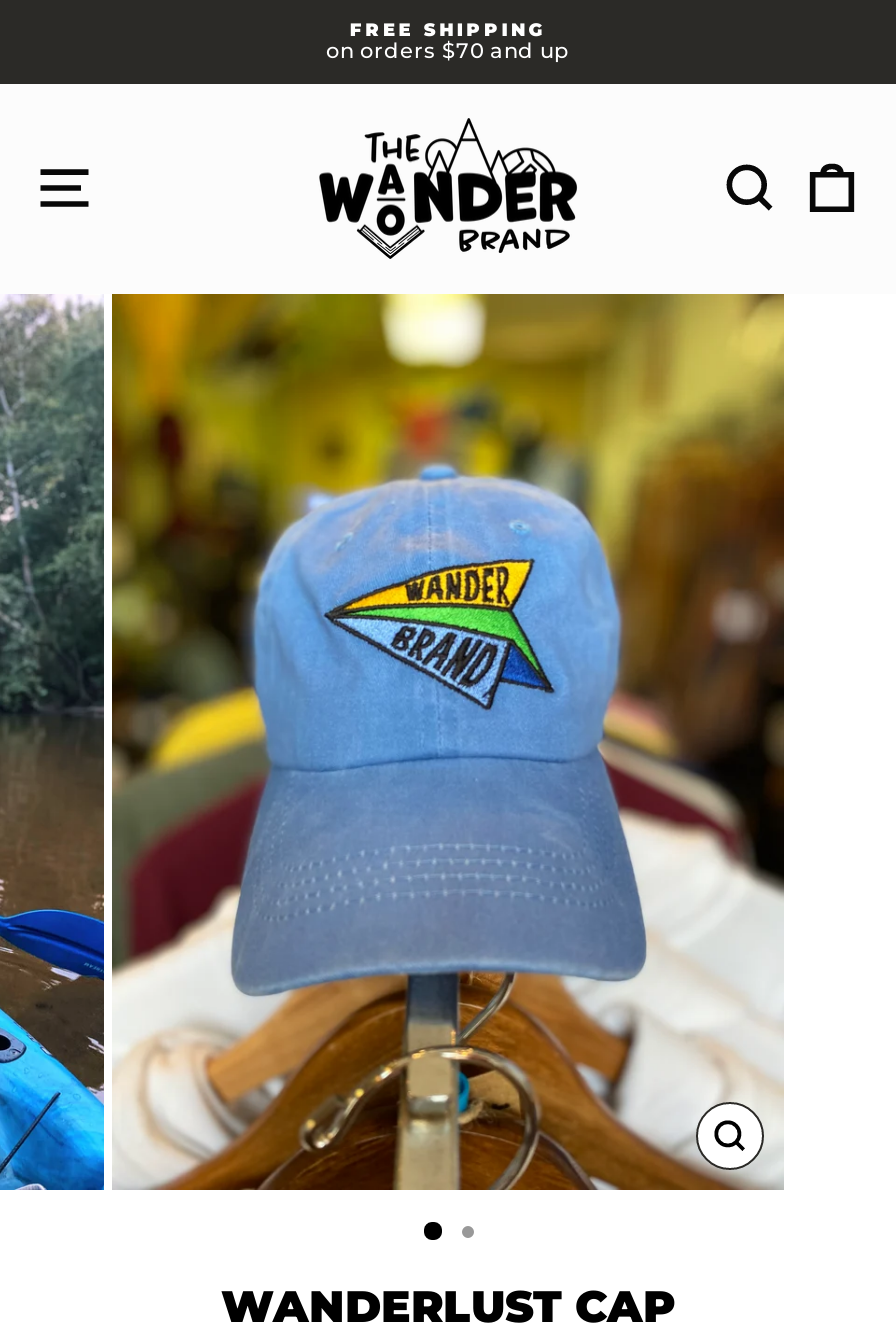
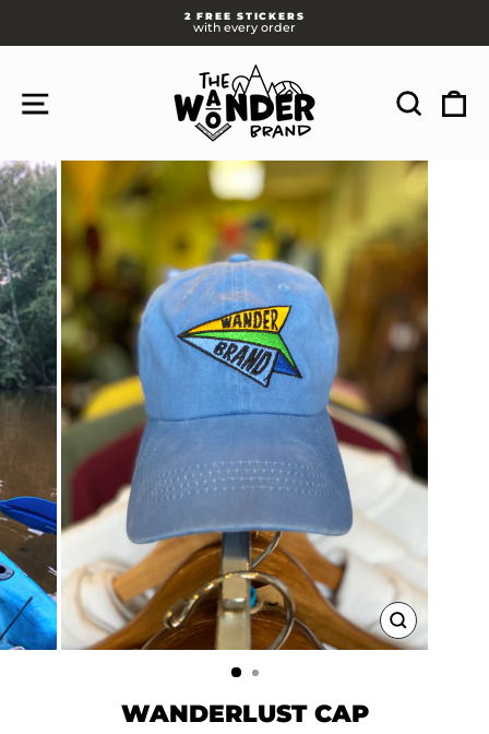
[326,18,570,64] FREE SHIPPING | on orders $70 and up -> [184,10,305,35] 2 FREE STICKERS | with every order

